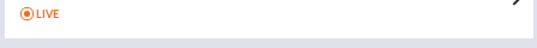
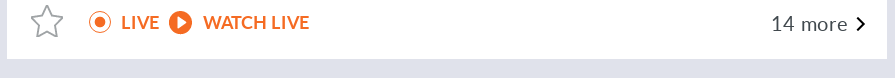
none -> [203,8,847,36] WATCH LIVE | 14 more

